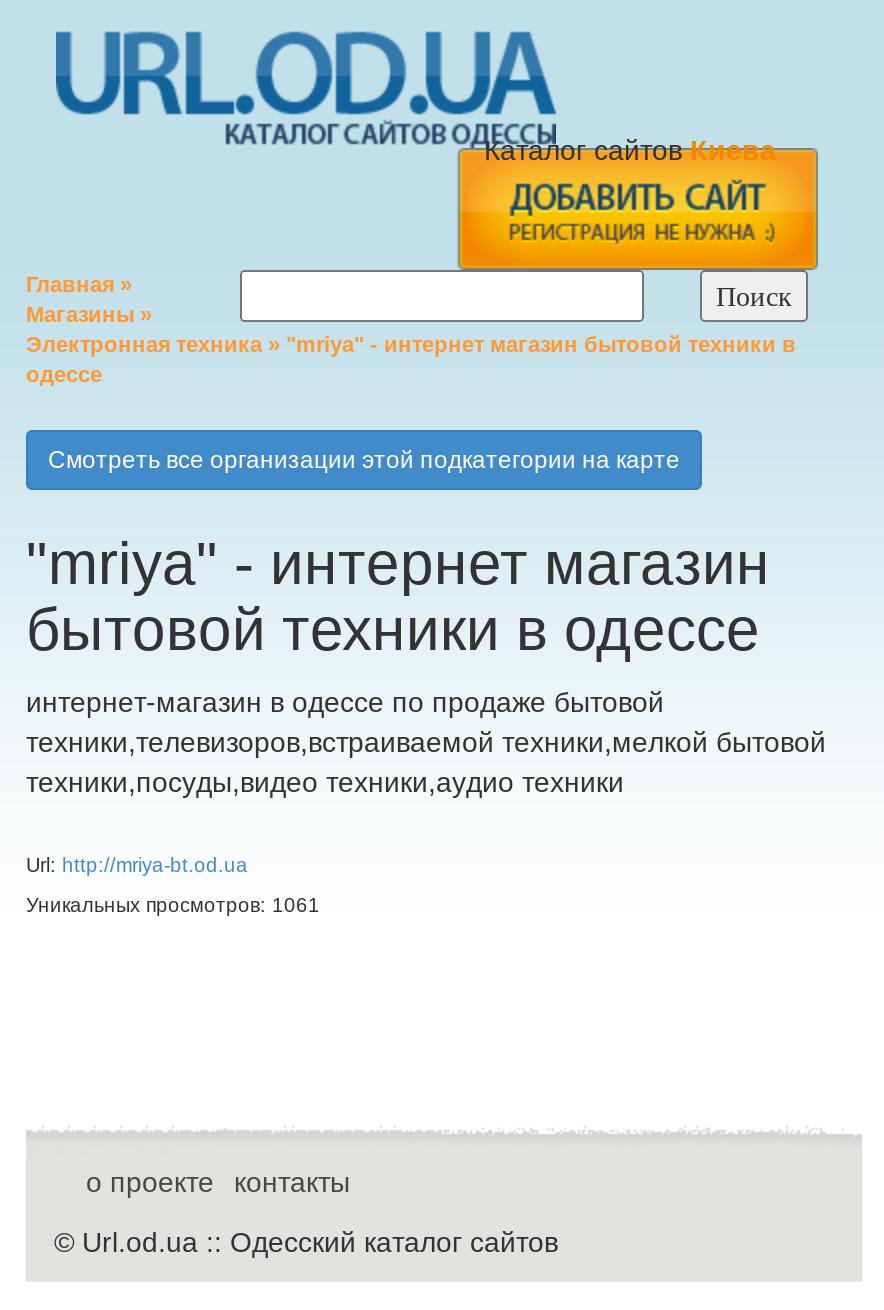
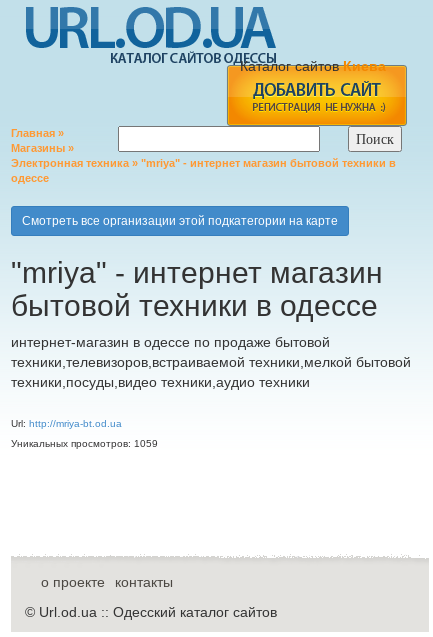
[26,894,320,916] Уникальных просмотров: 1061 -> [11,438,158,449] Уникальных просмотров: 1059

